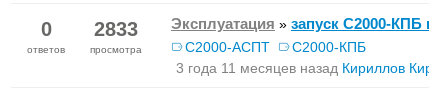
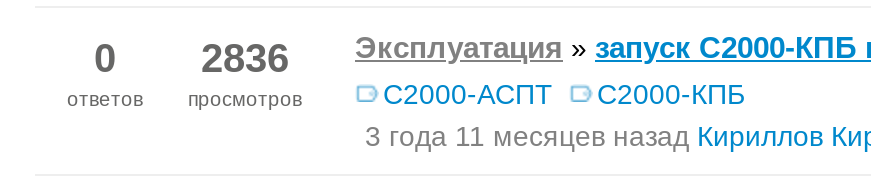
[90,18,142,55] 2833 | просмотра -> [188,36,302,110] 2836 | просмотров

